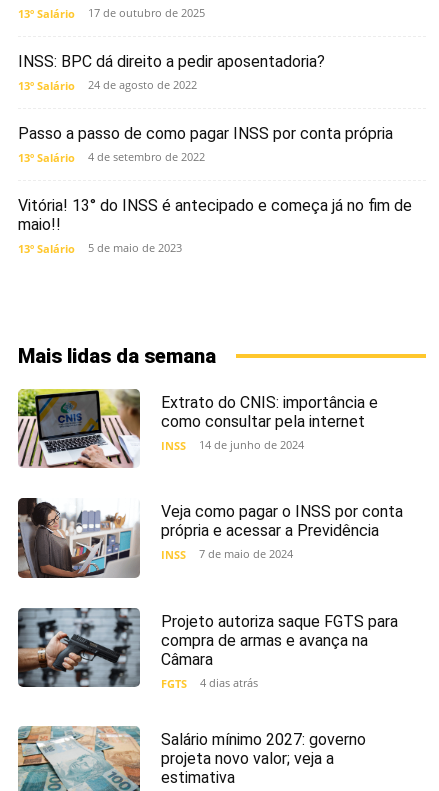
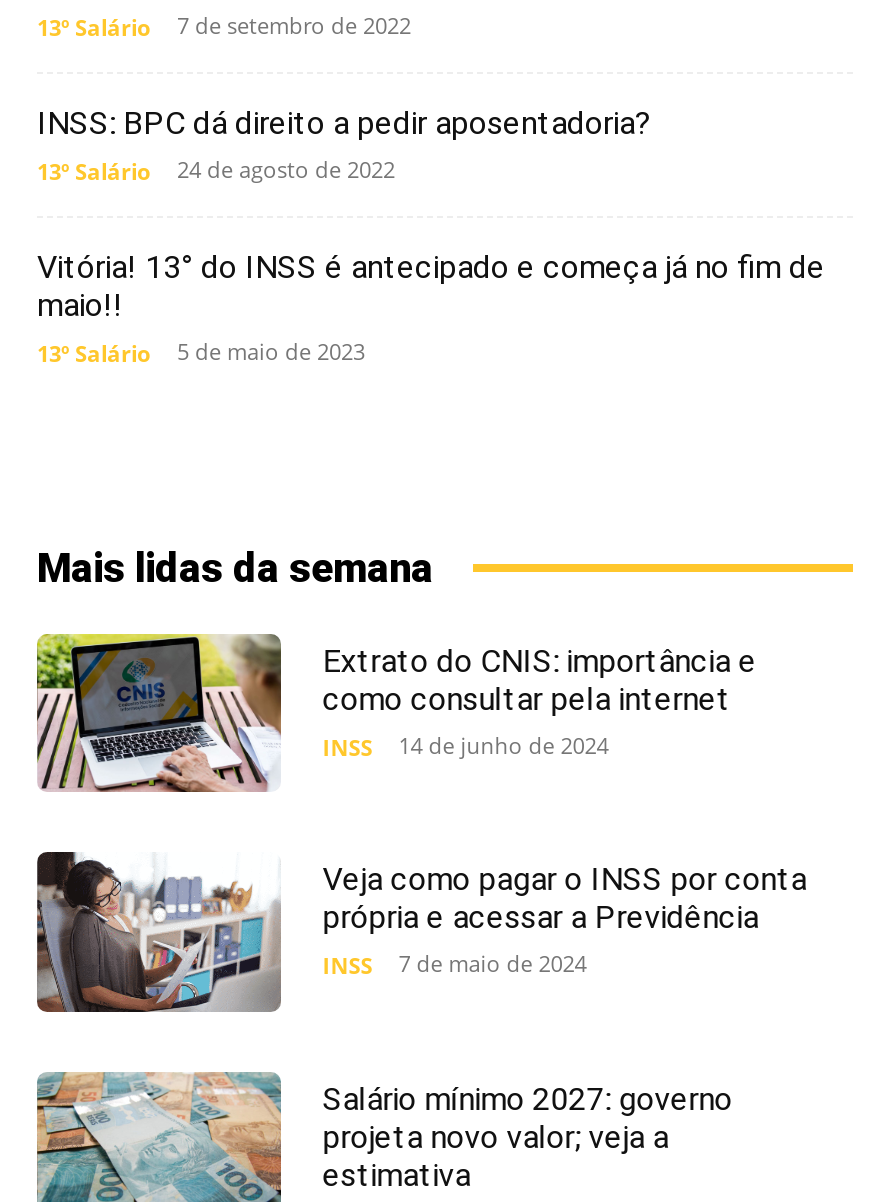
[88,4,205,19] 17 de outubro de 2025 -> [177,9,411,39] 7 de setembro de 2022
[18,123,393,164] Passo a passo de como pagar INSS por conta própria | 13º Salário | 4 de setembro de 2022 -> none
[18,607,398,696] [image] | Projeto autoriza saque FGTS para | compra de armas e avança na | Câmara | FGTS | 4 dias atrás -> none

